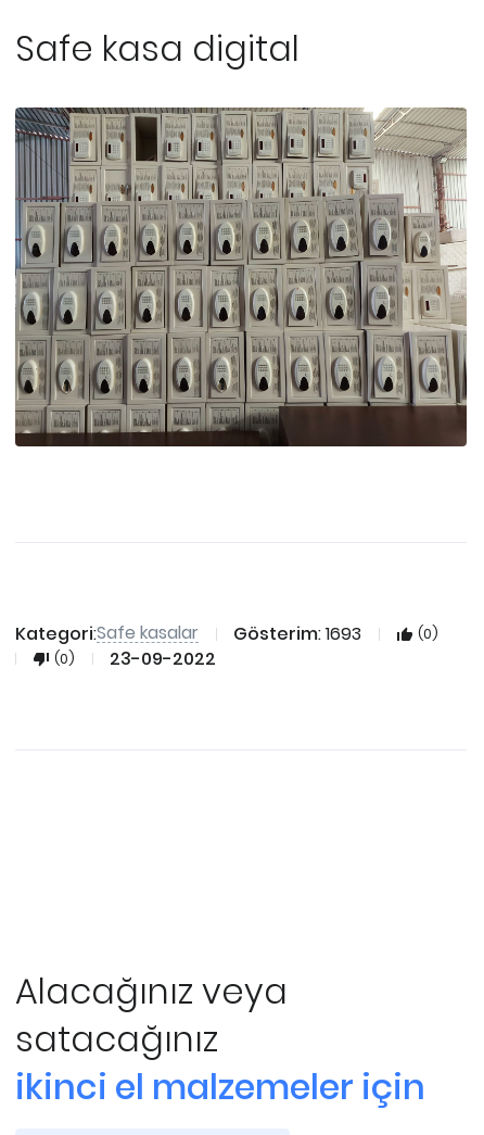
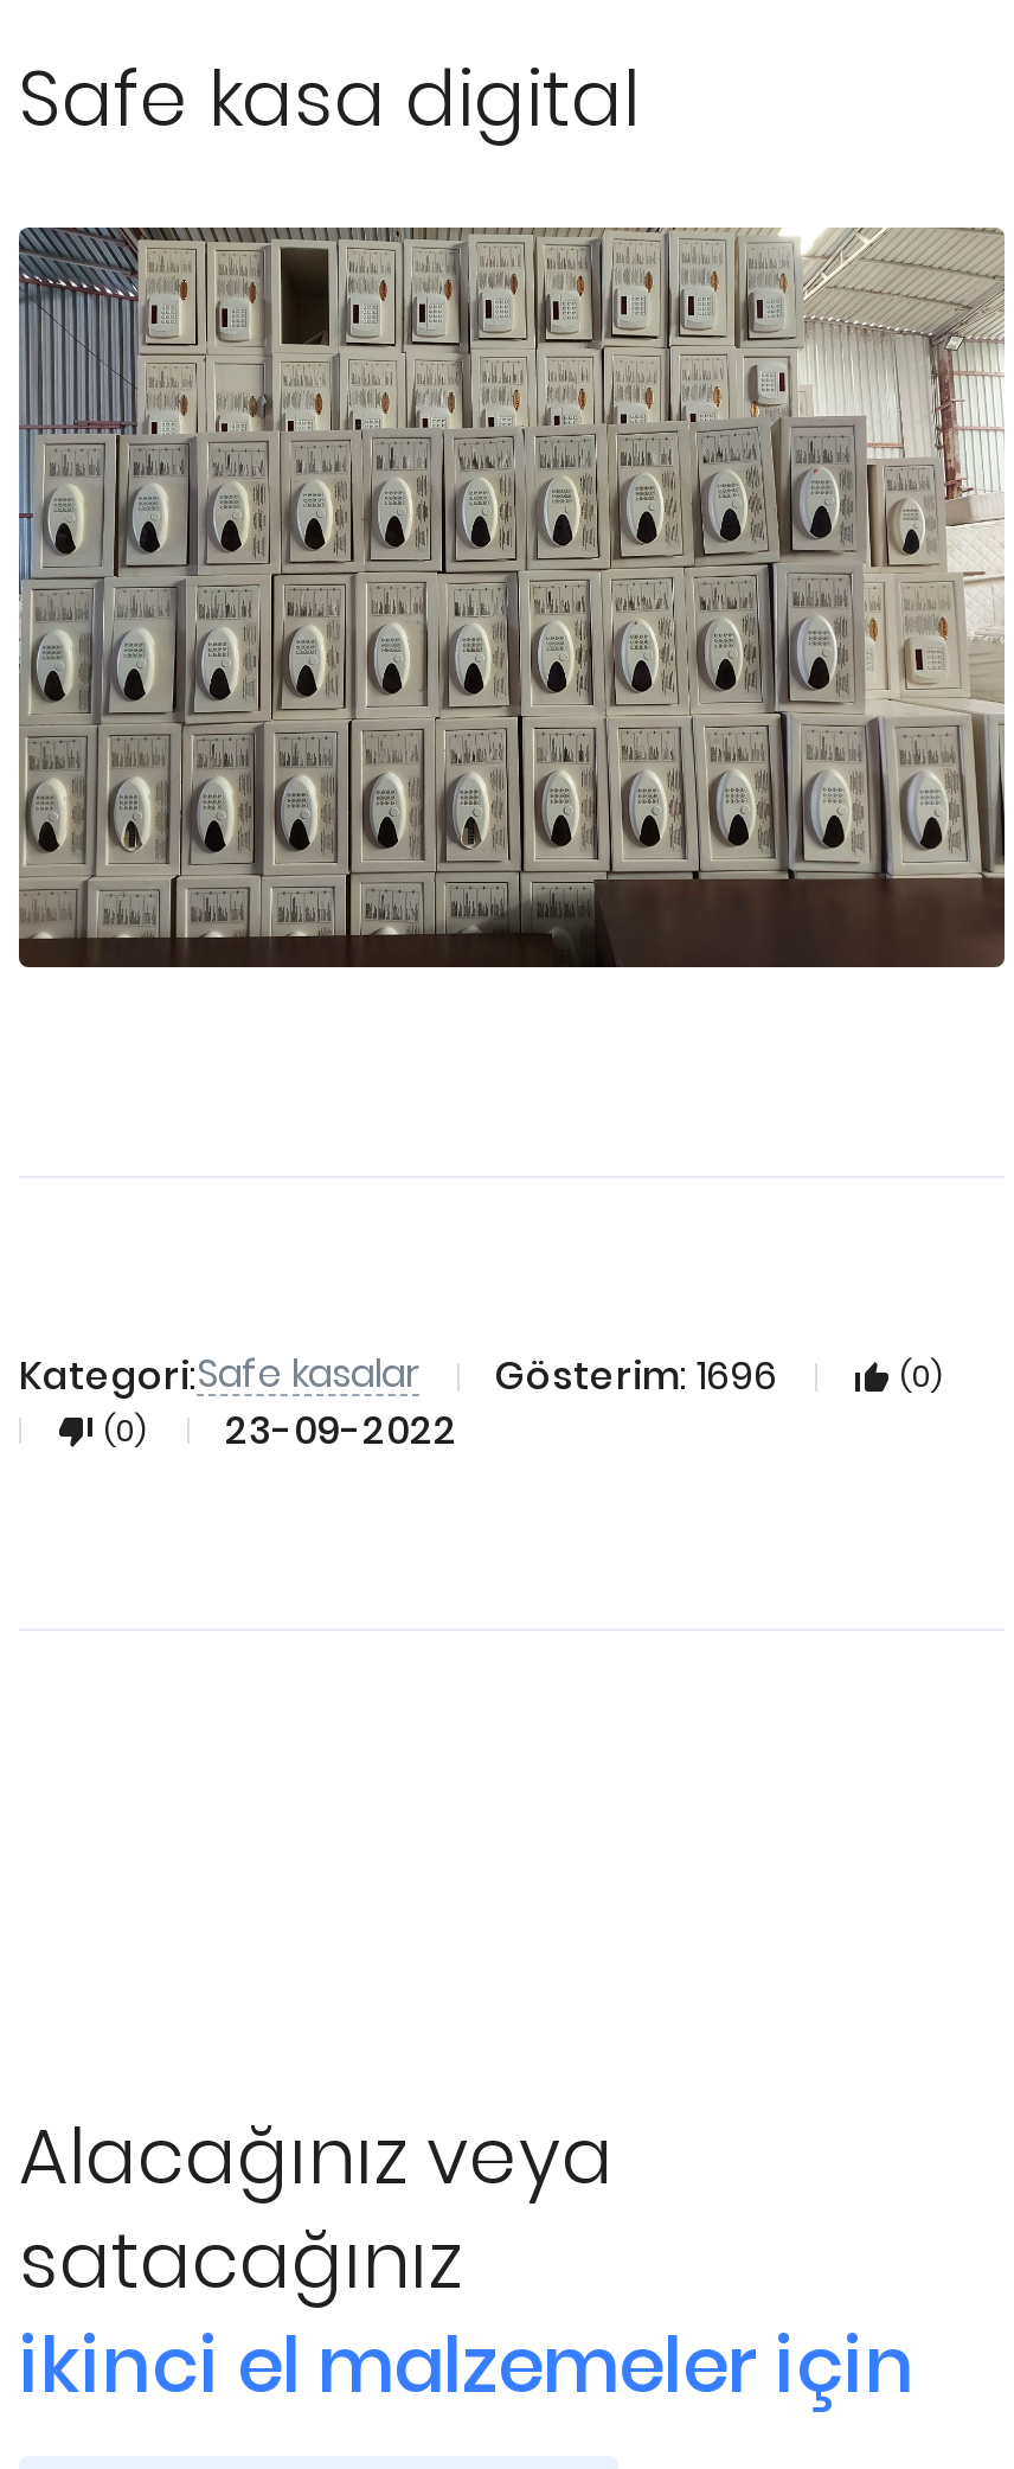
[15,621,361,646] Kategori:Safe kasalar Gösterim: 1693 -> [19,1347,777,1403] Kategori:Safe kasalar Gösterim: 1696

